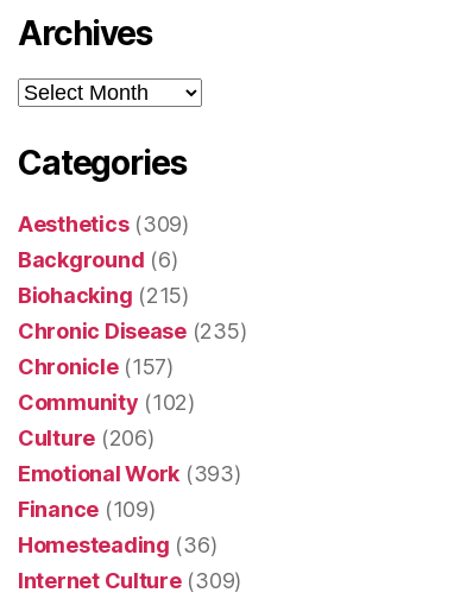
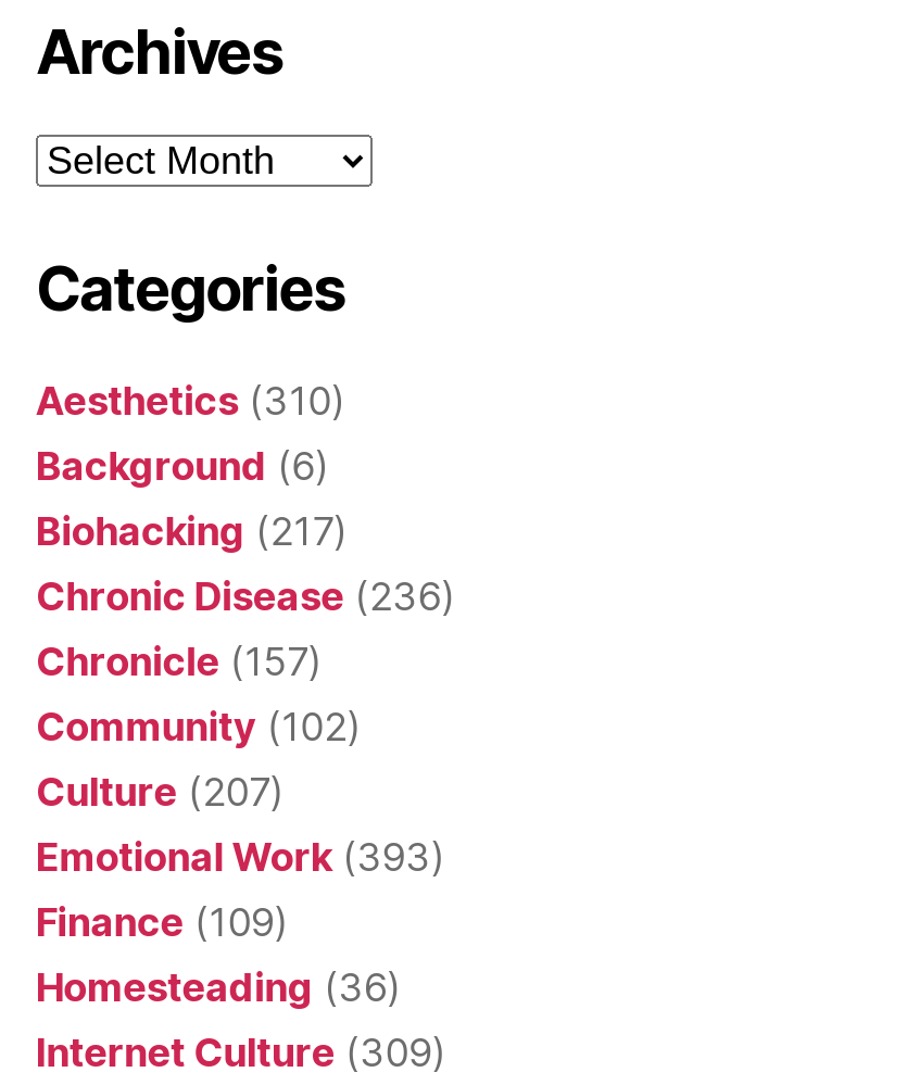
[18,212,189,237] Aesthetics (309) -> [36,378,344,424] Aesthetics (310)
[18,283,189,308] Biohacking (215) -> [36,508,346,554] Biohacking (217)
[18,319,246,343] Chronic Disease (235) -> [36,573,454,619] Chronic Disease (236)
[18,425,154,450] Culture (206) -> [36,769,282,815] Culture (207)

